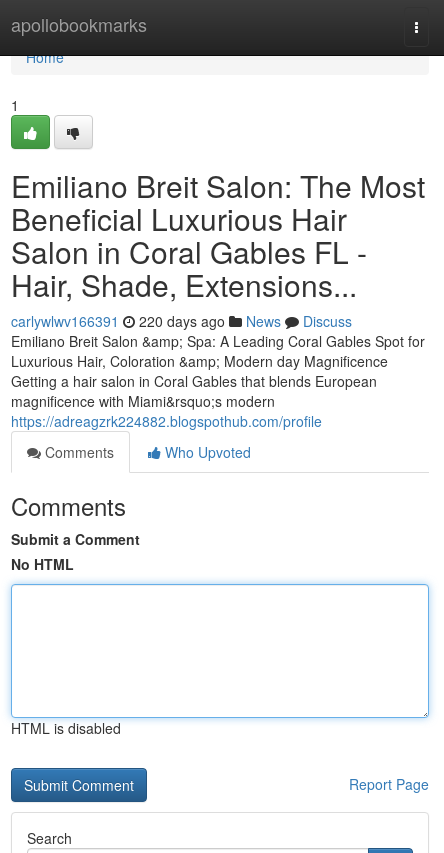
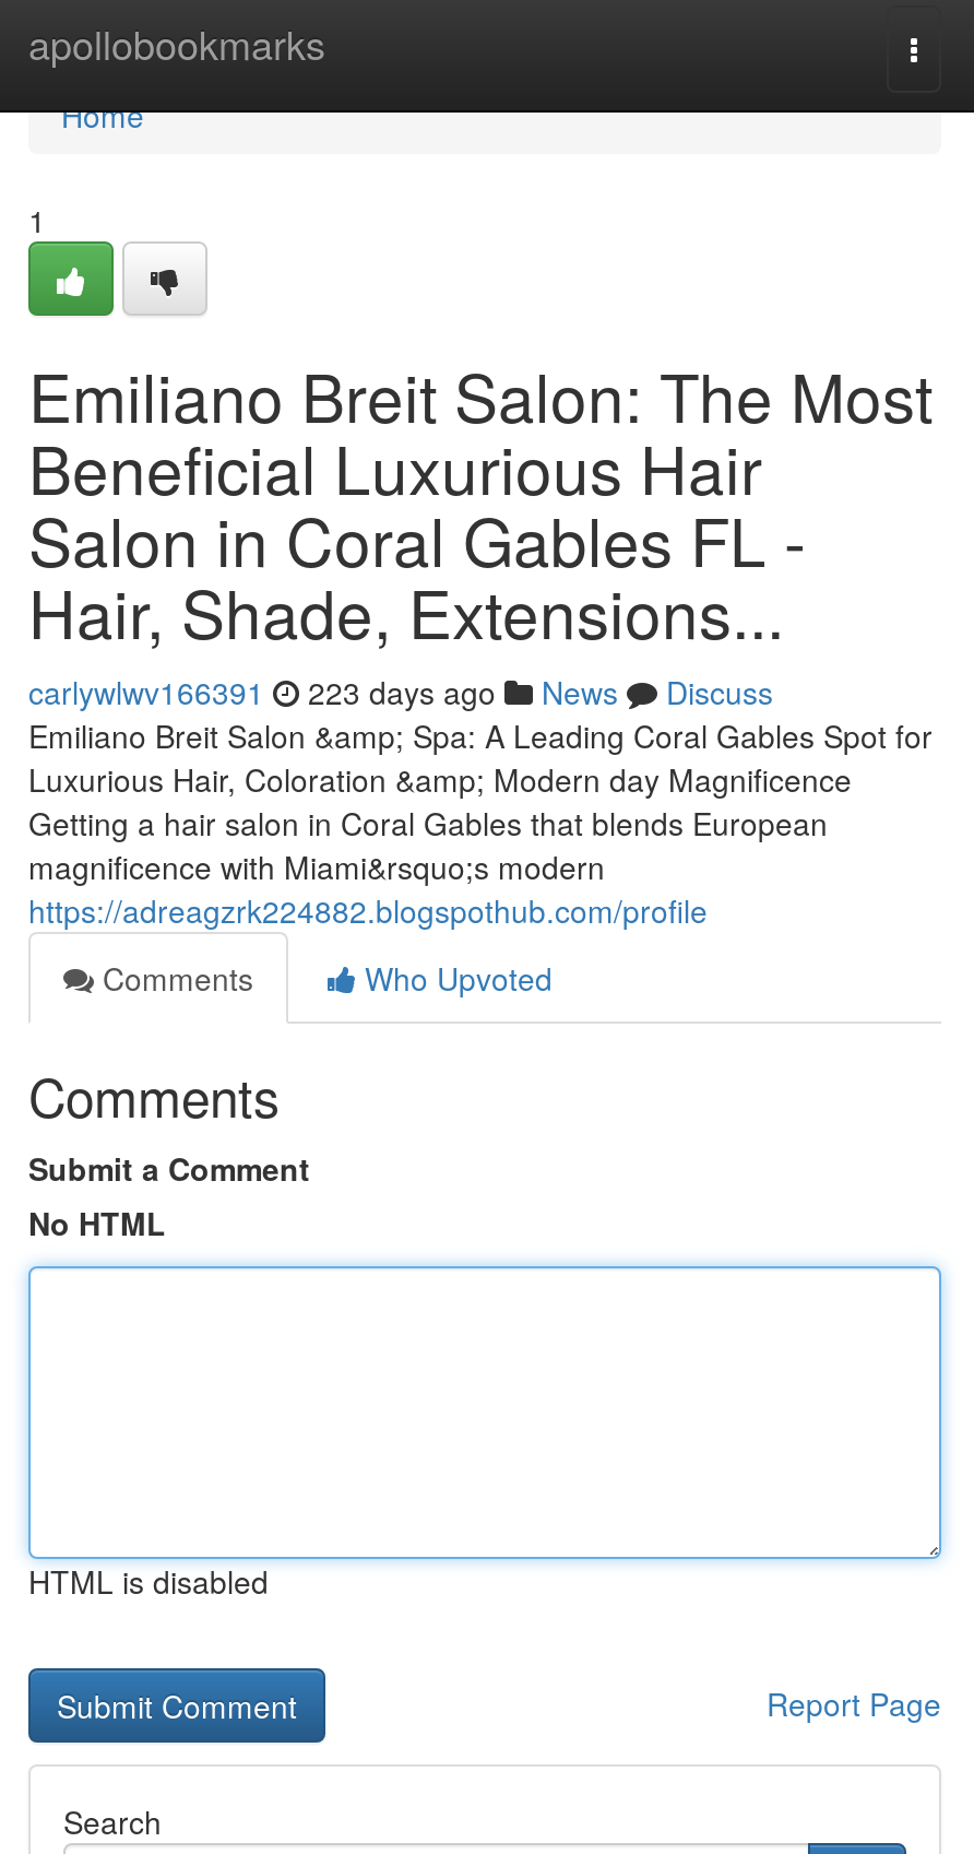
[11,311,352,331] carlywlwv166391 220 days ago News Discuss -> [28,670,773,713] carlywlwv166391 223 days ago News Discuss

